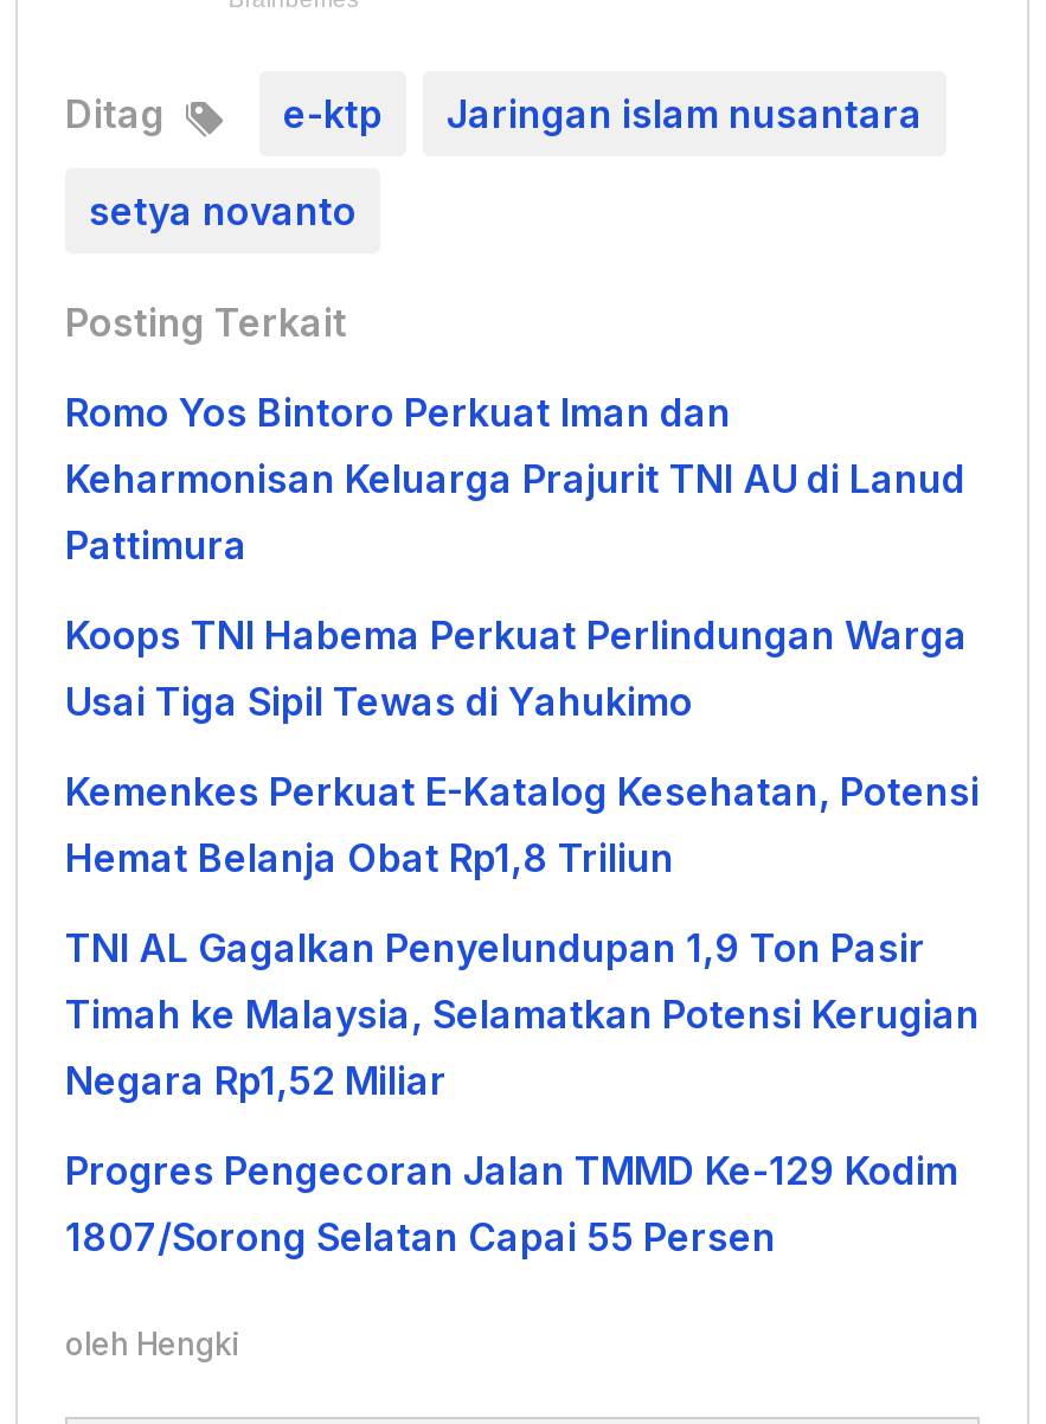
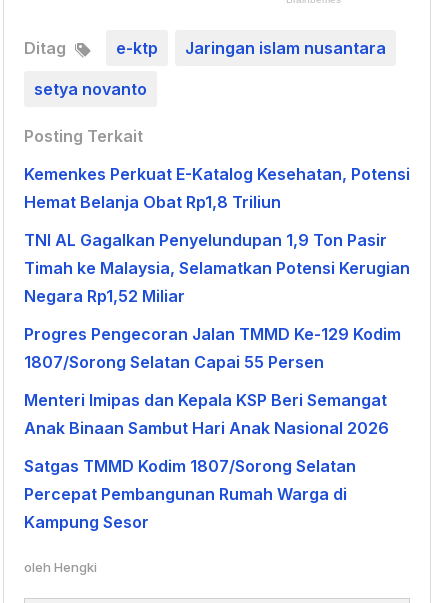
[65,388,968,724] Romo Yos Bintoro Perkuat Iman dan | Keharmonisan Keluarga Prajurit TNI AU di Lanud | Pattimura | Koops TNI Habema Perkuat Perlindungan Warga | Usai Tiga Sipil Tewas di Yahukimo -> none
moved [65,767,980,1260] -> [24,164,410,372]: Kemenkes Perkuat E-Katalog Kesehatan, Potensi | Hemat Belanja Obat Rp1,8 Triliun | TNI AL Gagalkan Penyelundupan 1,9 Ton Pasir | Timah ke Malaysia, Selamatkan Potensi Kerugian | Negara Rp1,52 Miliar | Progres Pengecoran Jalan TMMD Ke-129 Kodim | 1807/Sorong Selatan Capai 55 Persen
none -> [24,390,389,532] Menteri Imipas dan Kepala KSP Beri Semangat | Anak Binaan Sambut Hari Anak Nasional 2026 | Satgas TMMD Kodim 1807/Sorong Selatan | Percepat Pembangunan Rumah Warga di | Kampung Sesor

